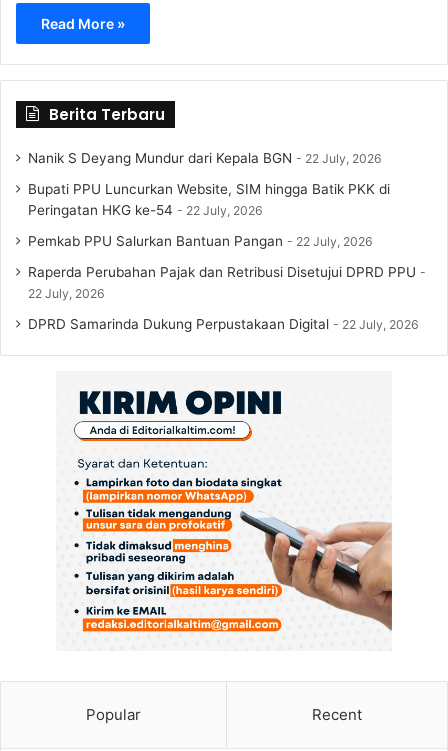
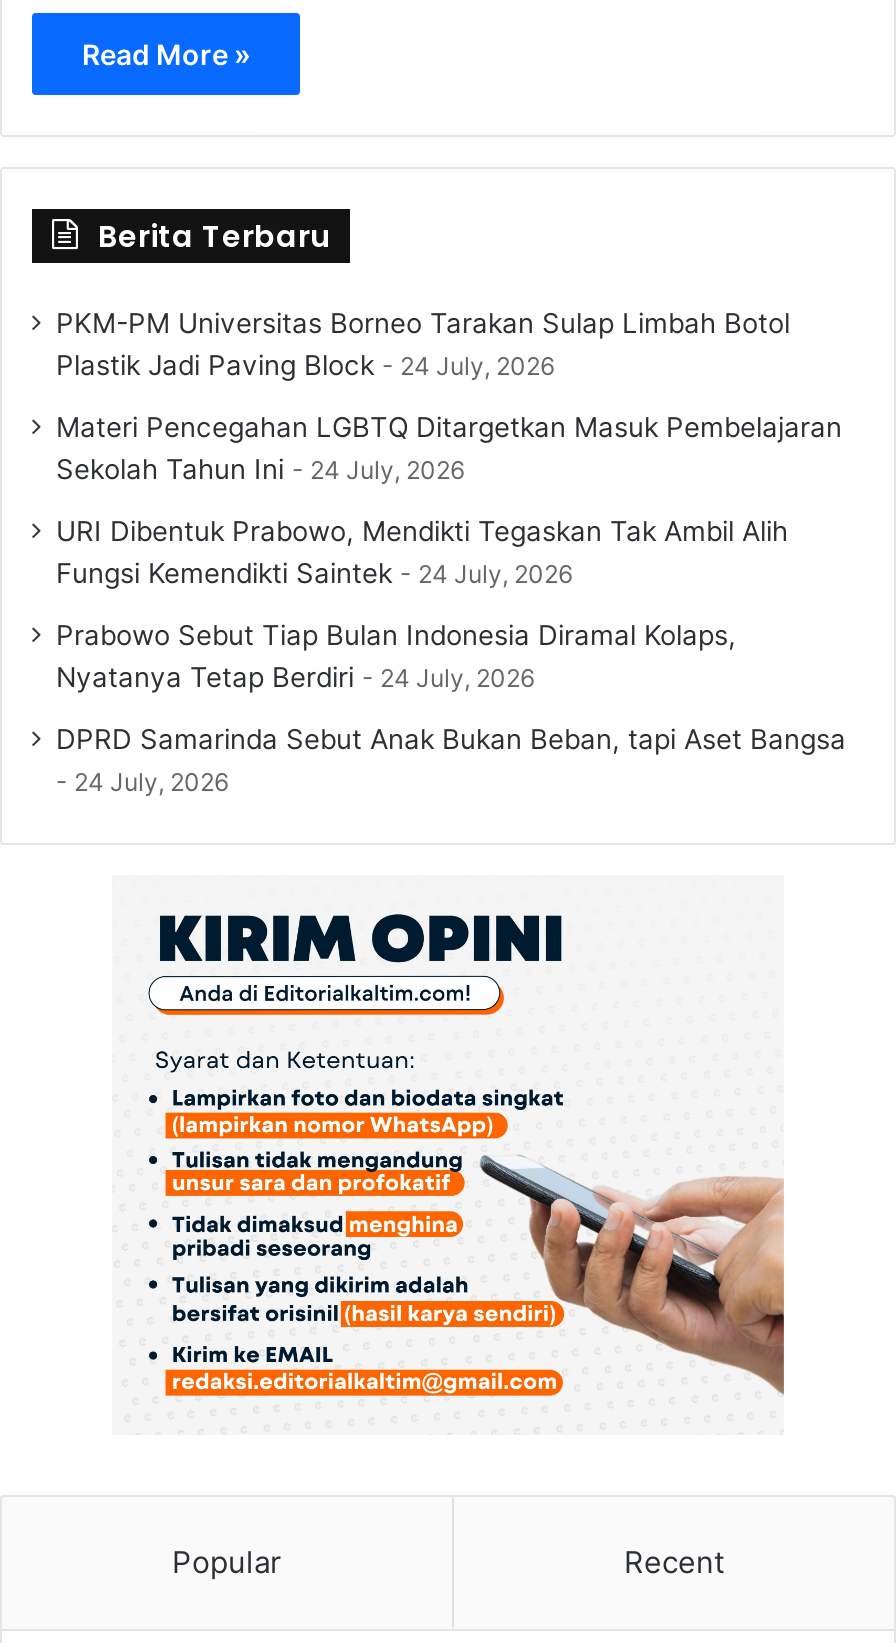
[28,150,382,166] Nanik S Deyang Mundur dari Kepala BGN | 22 July, 2026 -> [56,308,790,382] PKM-PM Universitas Borneo Tarakan Sulap Limbah Botol | Plastik Jadi Paving Block | 24 July, 2026
[28,181,390,218] Bupati PPU Luncurkan Website, SIM hingga Batik PKK di | Peringatan HKG ke-54 | 22 July, 2026 -> [56,412,842,486] Materi Pencegahan LGBTQ Ditargetkan Masuk Pembelajaran | Sekolah Tahun Ini | 24 July, 2026
[28,233,373,249] Pemkab PPU Salurkan Bantuan Pangan | 22 July, 2026 -> [56,516,788,590] URI Dibentuk Prabowo, Mendikti Tegaskan Tak Ambil Alih | Fungsi Kemendikti Saintek | 24 July, 2026
[28,264,416,301] Raperda Perubahan Pajak dan Retribusi Disetujui DPRD PPU | 22 July, 2026 -> [56,620,736,694] Prabowo Sebut Tiap Bulan Indonesia Diramal Kolaps, | Nyatanya Tetap Berdiri | 24 July, 2026
[28,316,419,332] DPRD Samarinda Dukung Perpustakaan Digital | 22 July, 2026 -> [56,724,846,798] DPRD Samarinda Sebut Anak Bukan Beban, tapi Aset Bangsa | 24 July, 2026

